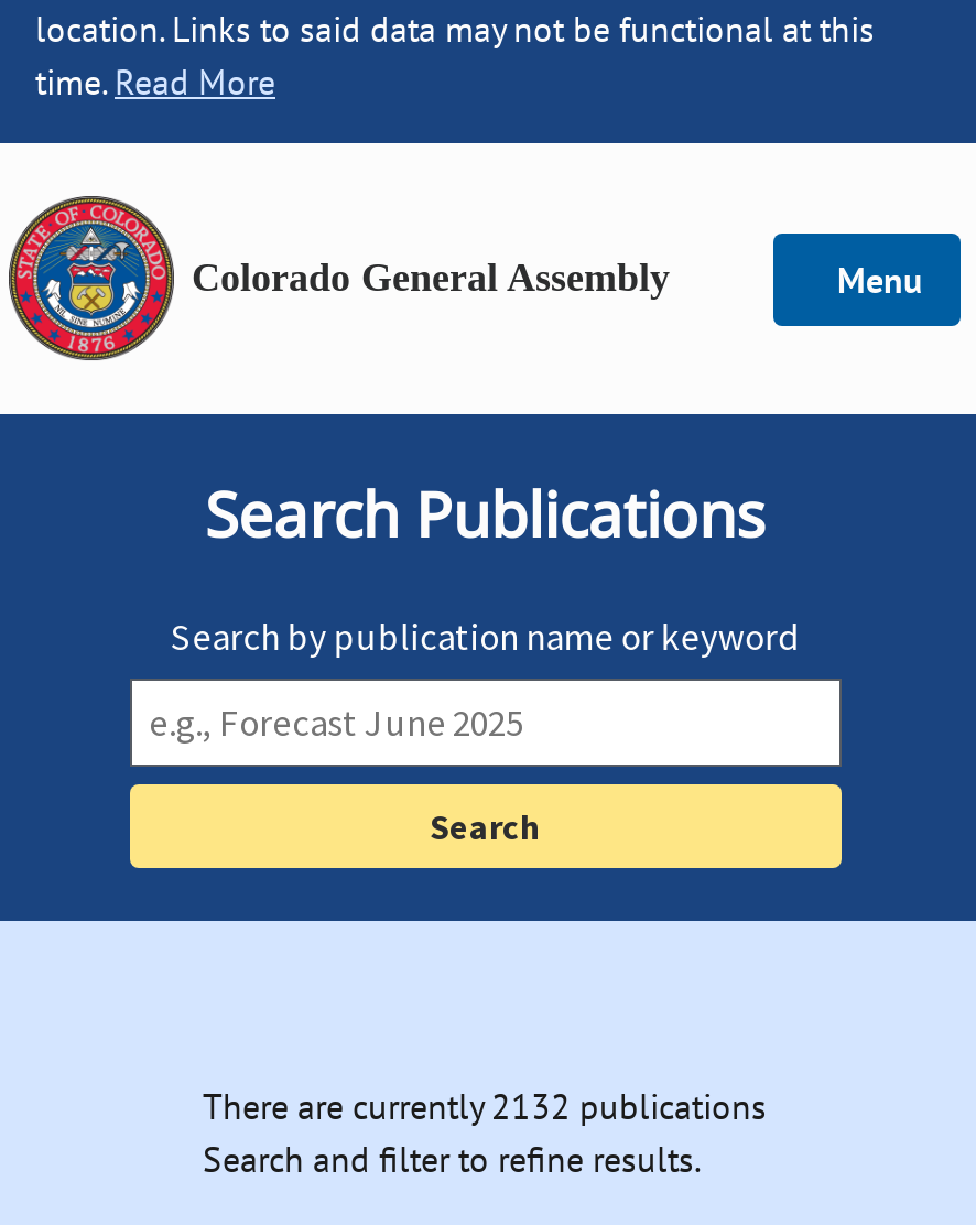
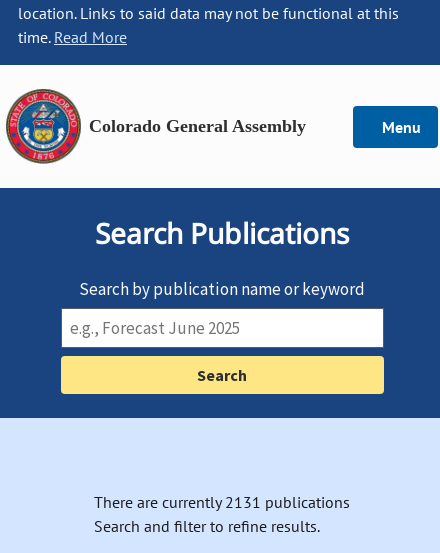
[203,1084,767,1128] There are currently 2132 publications -> [94,492,350,512] There are currently 2131 publications

